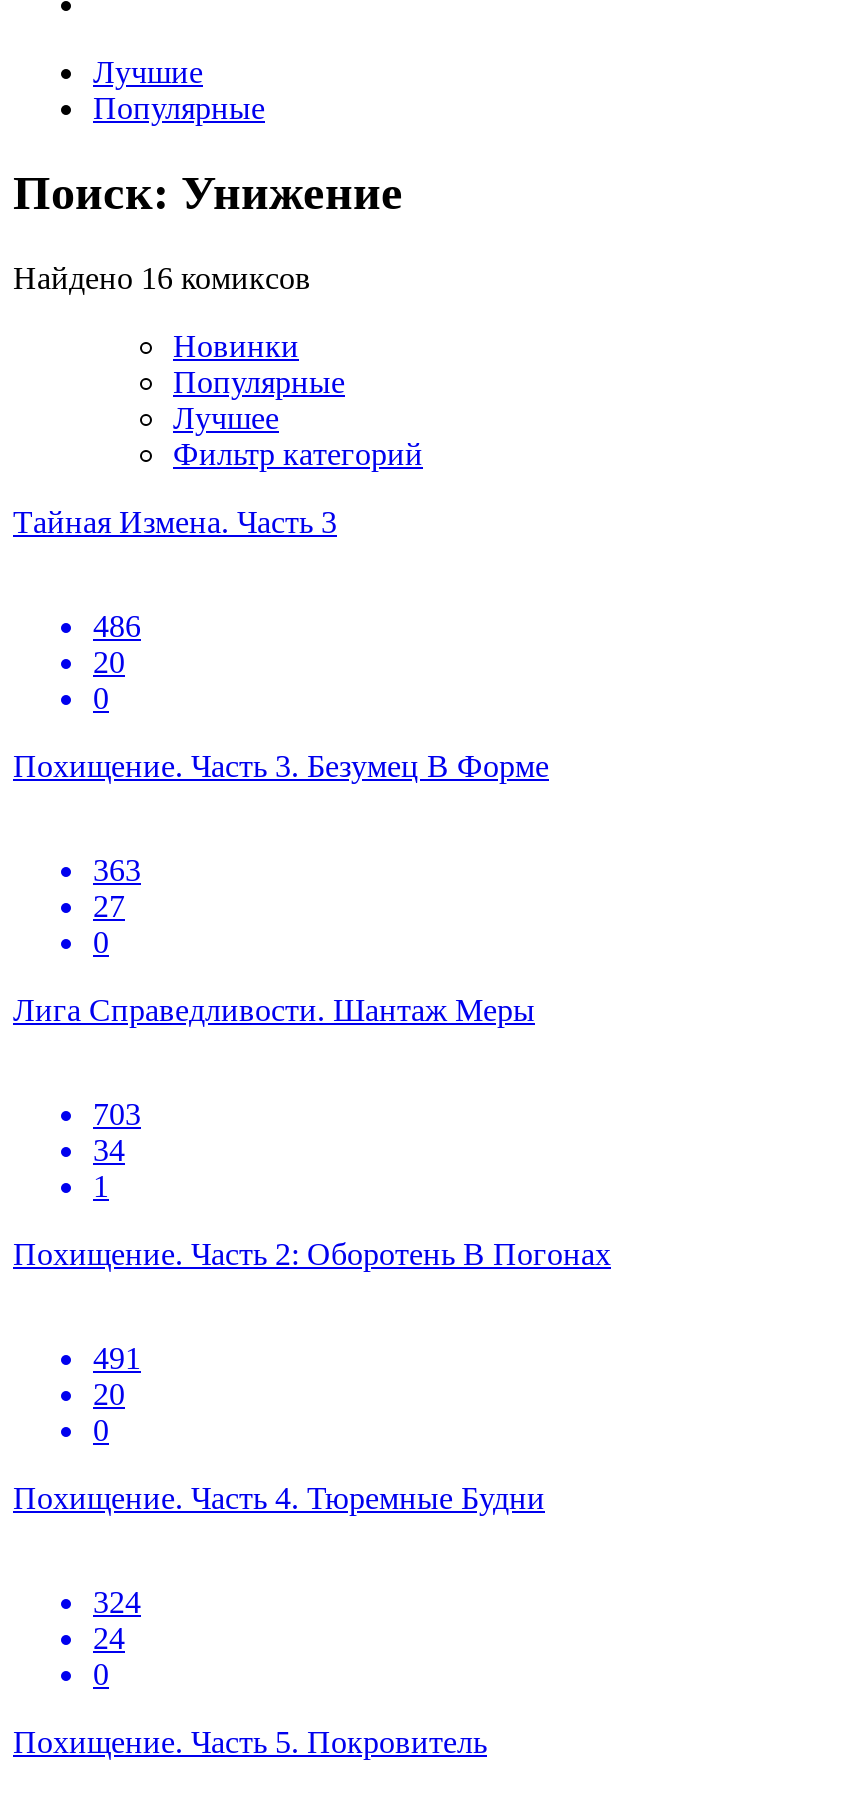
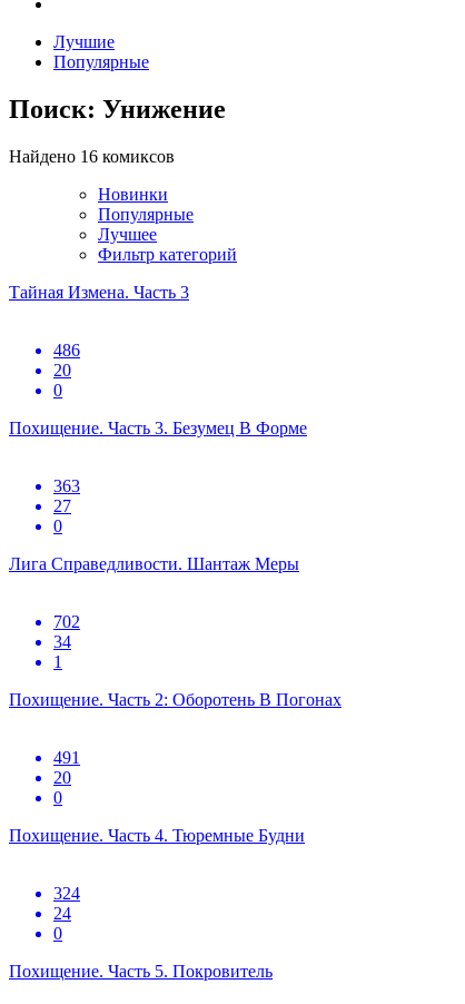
[93,1097,141,1131] 703 -> [53,612,80,631] 702

